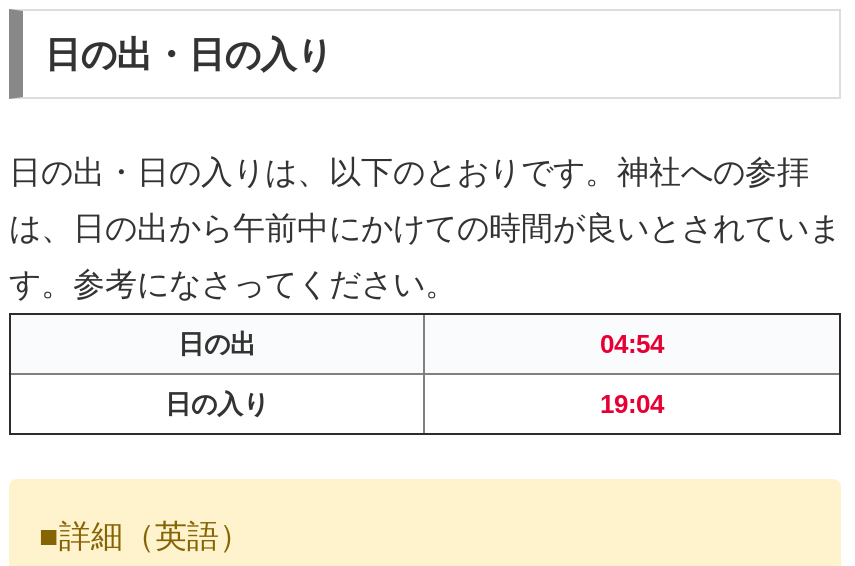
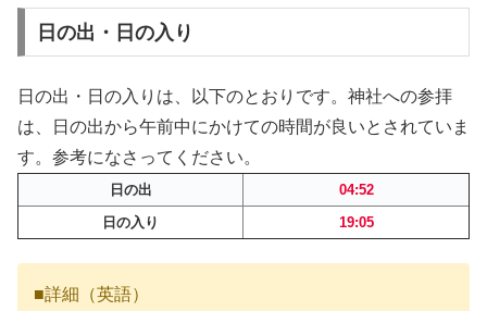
[600,329,664,359] 04:54 -> [339,182,373,198] 04:52
[600,389,664,419] 19:04 -> [339,214,373,231] 19:05

